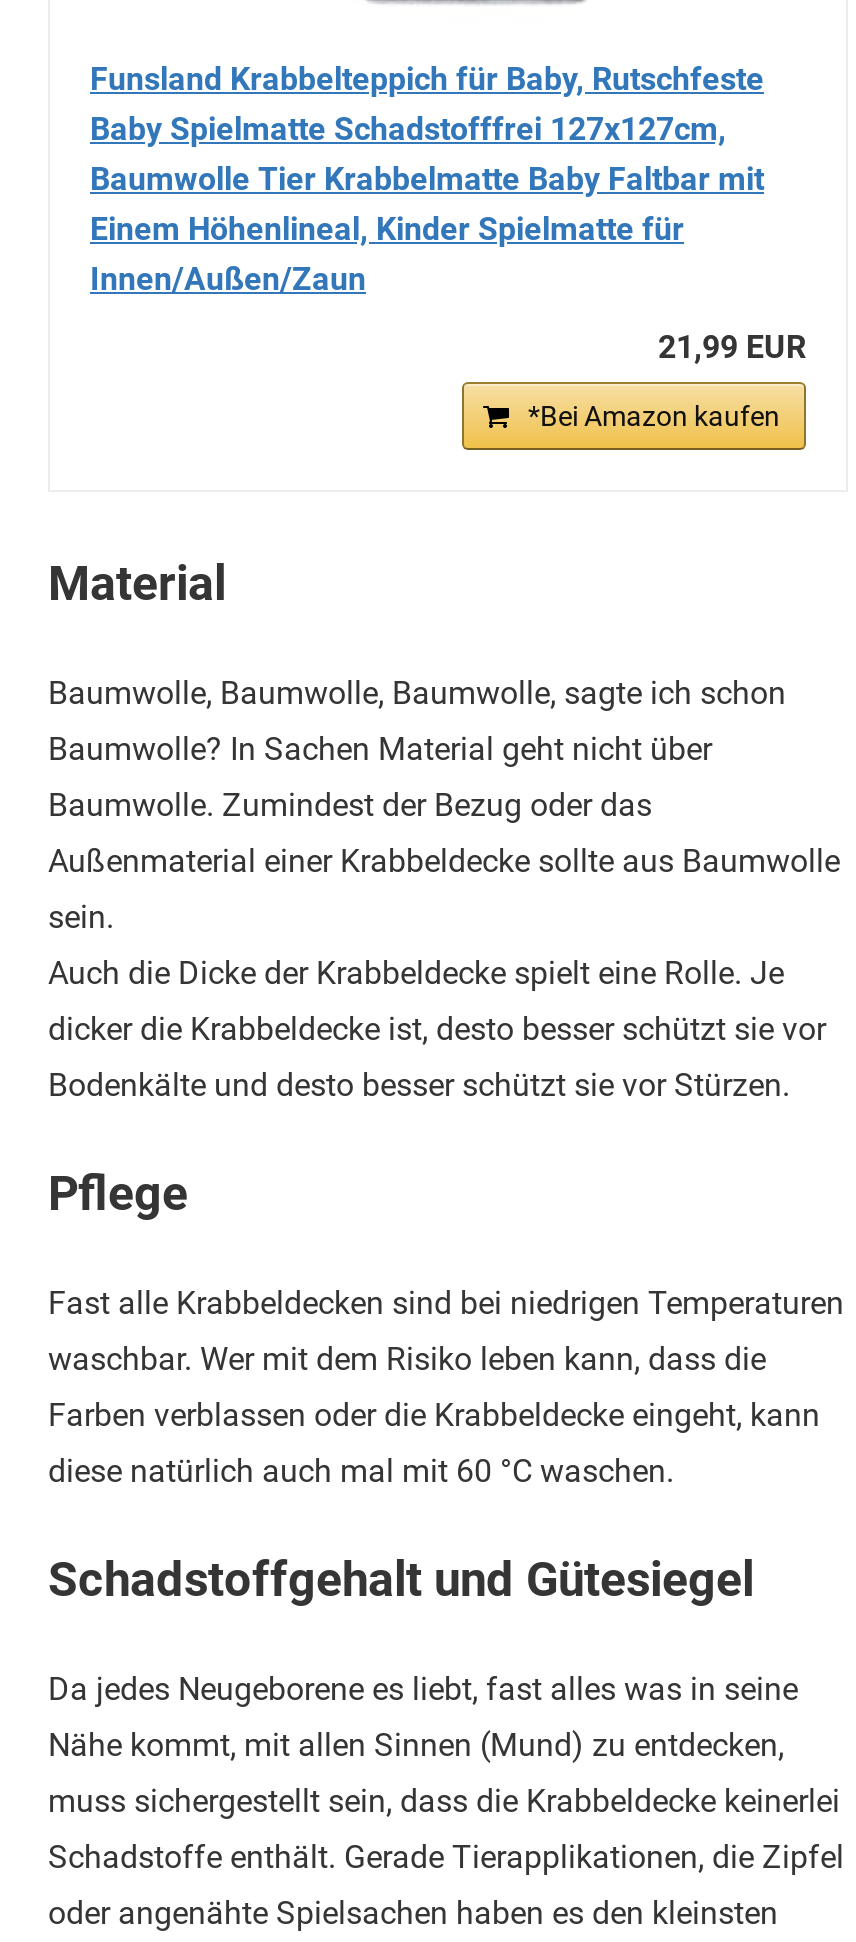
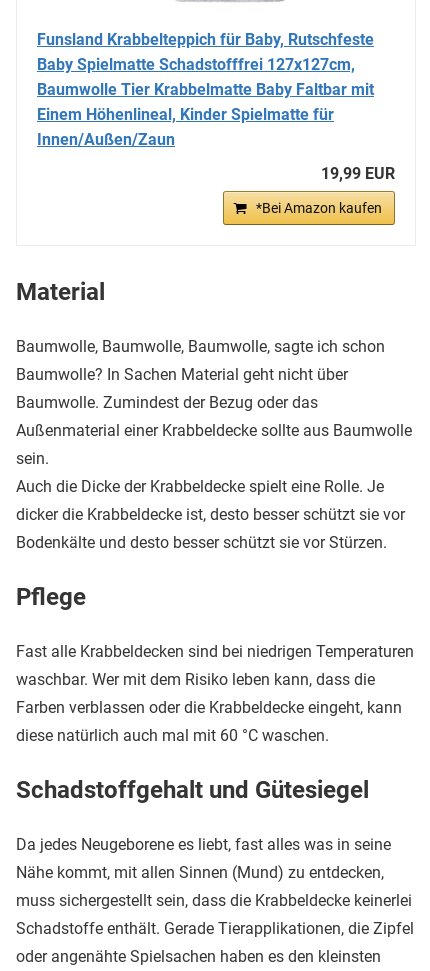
[658,329,806,367] 21,99 EUR -> [321,164,395,183] 19,99 EUR

